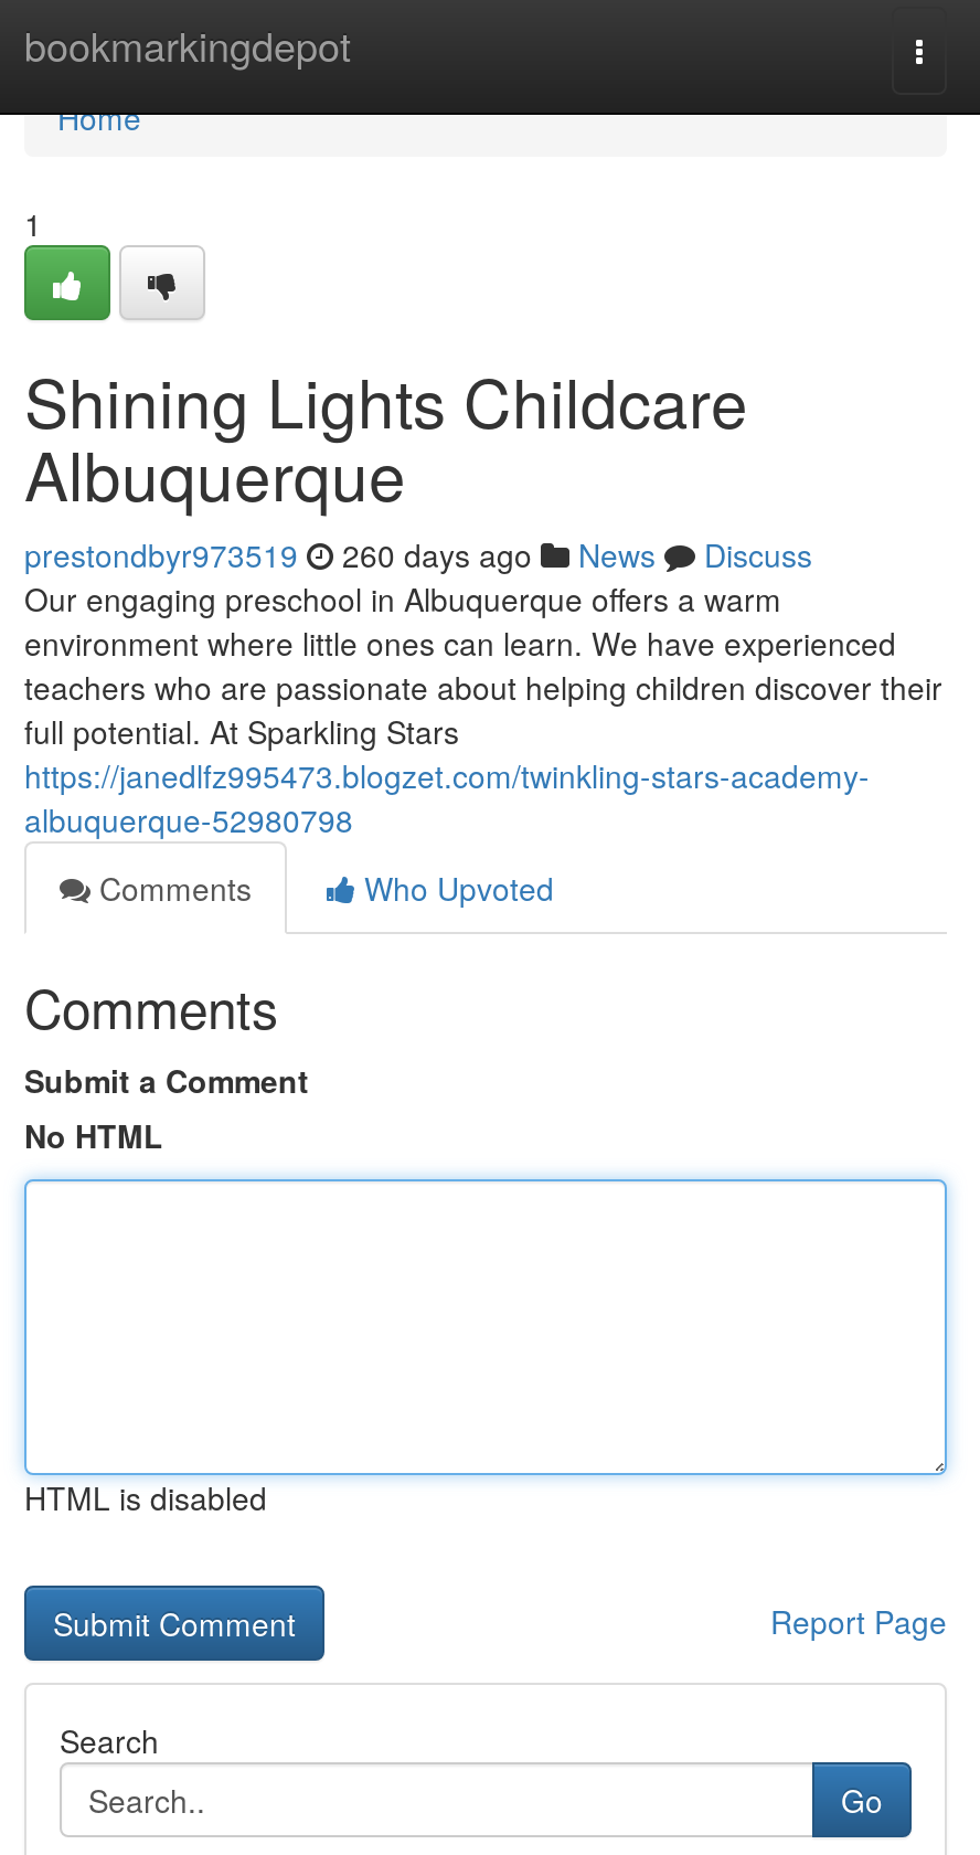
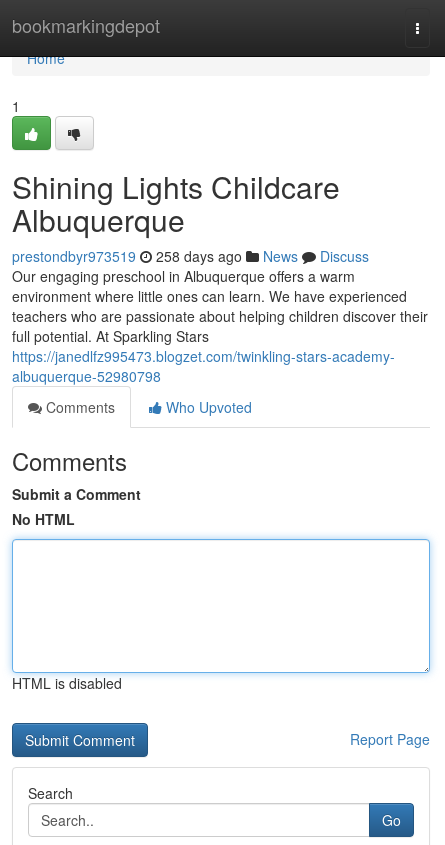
[24,532,812,576] prestondbyr973519 260 days ago News Discuss -> [12,246,369,266] prestondbyr973519 258 days ago News Discuss

